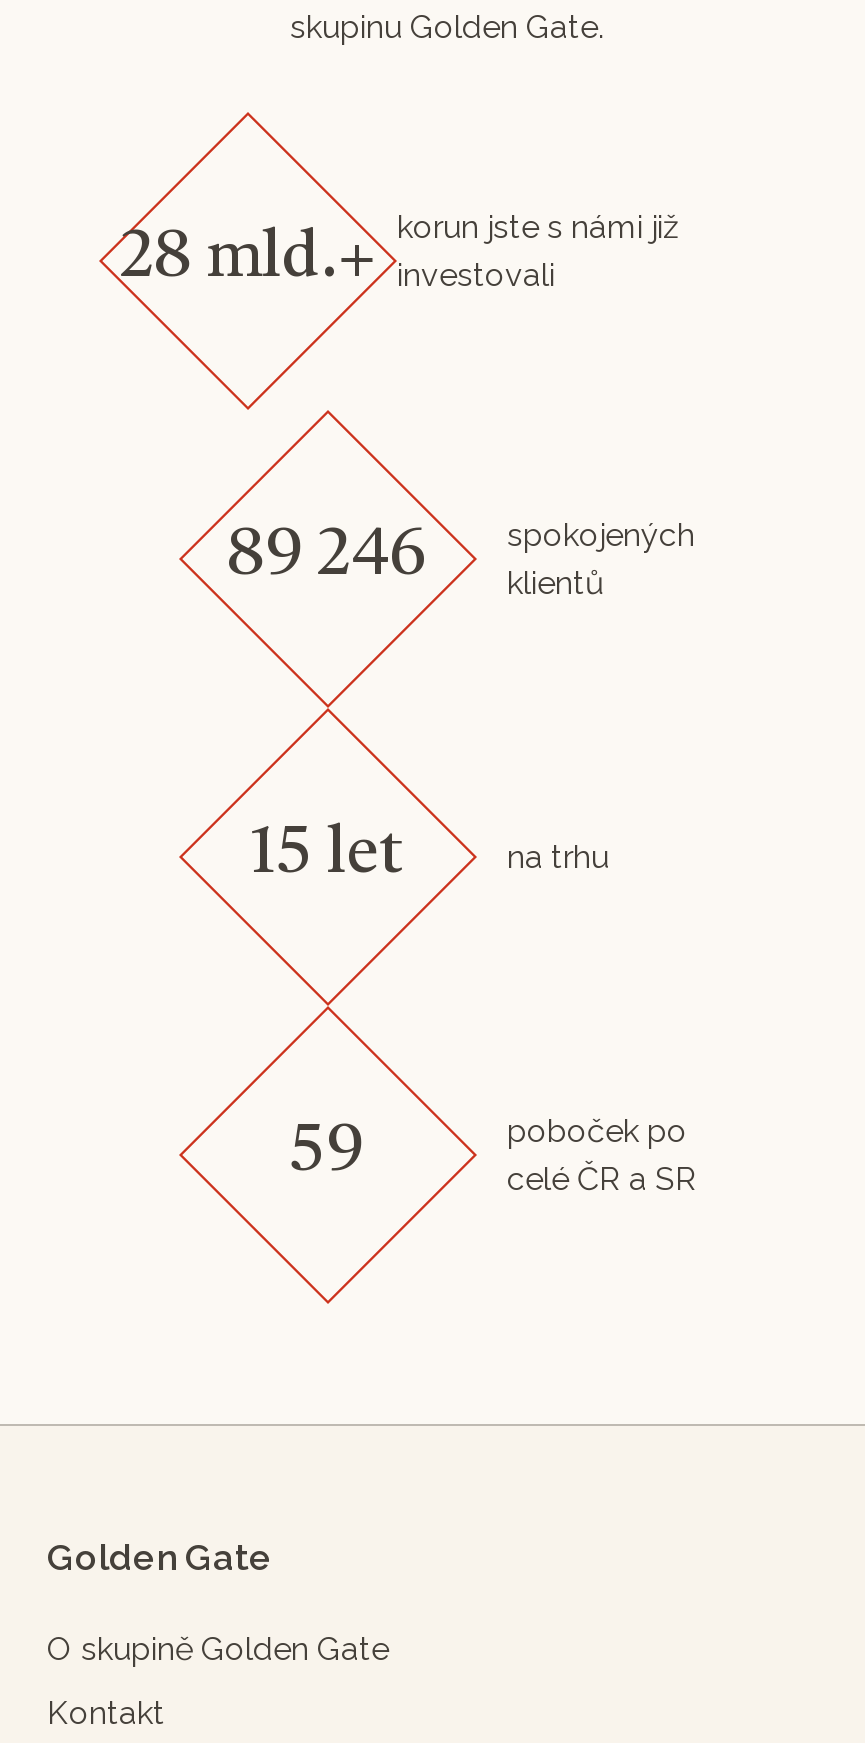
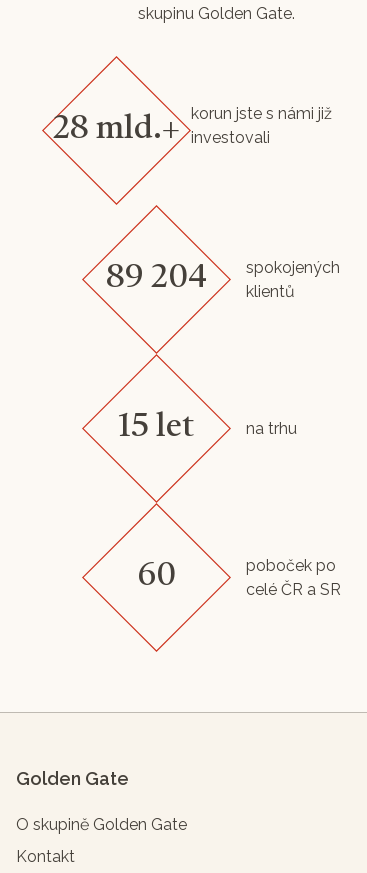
[227,526,427,590] 89 246 -> [105,263,206,295] 89 204
[290,1122,364,1186] 59 -> [136,561,175,593] 60

